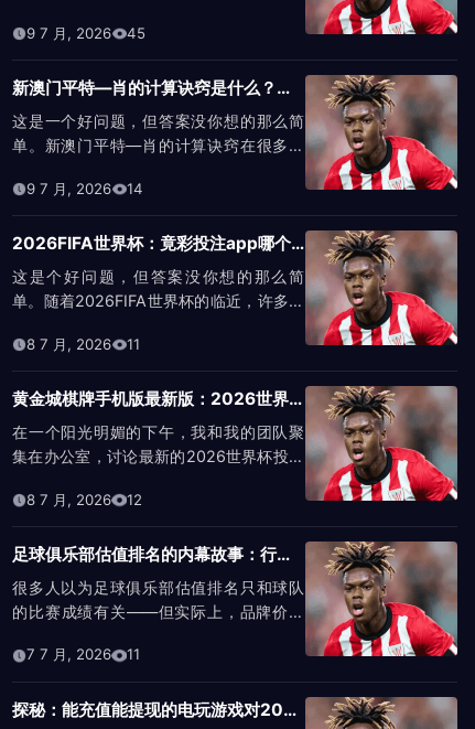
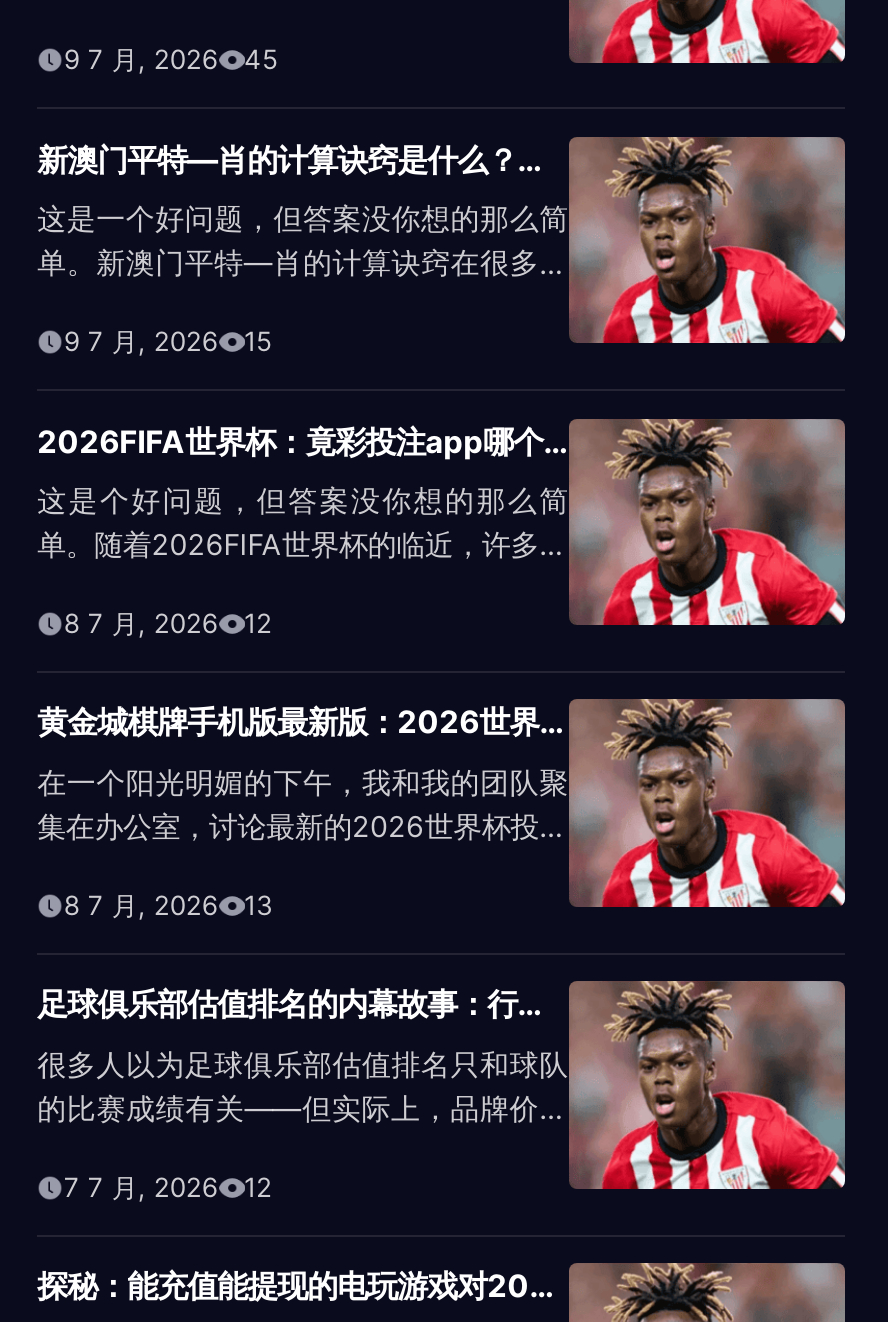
[126,180,143,197] 14 -> [244,326,272,358] 15
[27,335,139,352] 8 7 月, 2026 11 -> [64,607,272,639] 8 7 月, 2026 12
[27,490,142,508] 8 7 月, 2026 12 -> [64,889,272,921] 8 7 月, 2026 13
[126,646,139,663] 11 -> [244,1171,272,1203] 12

